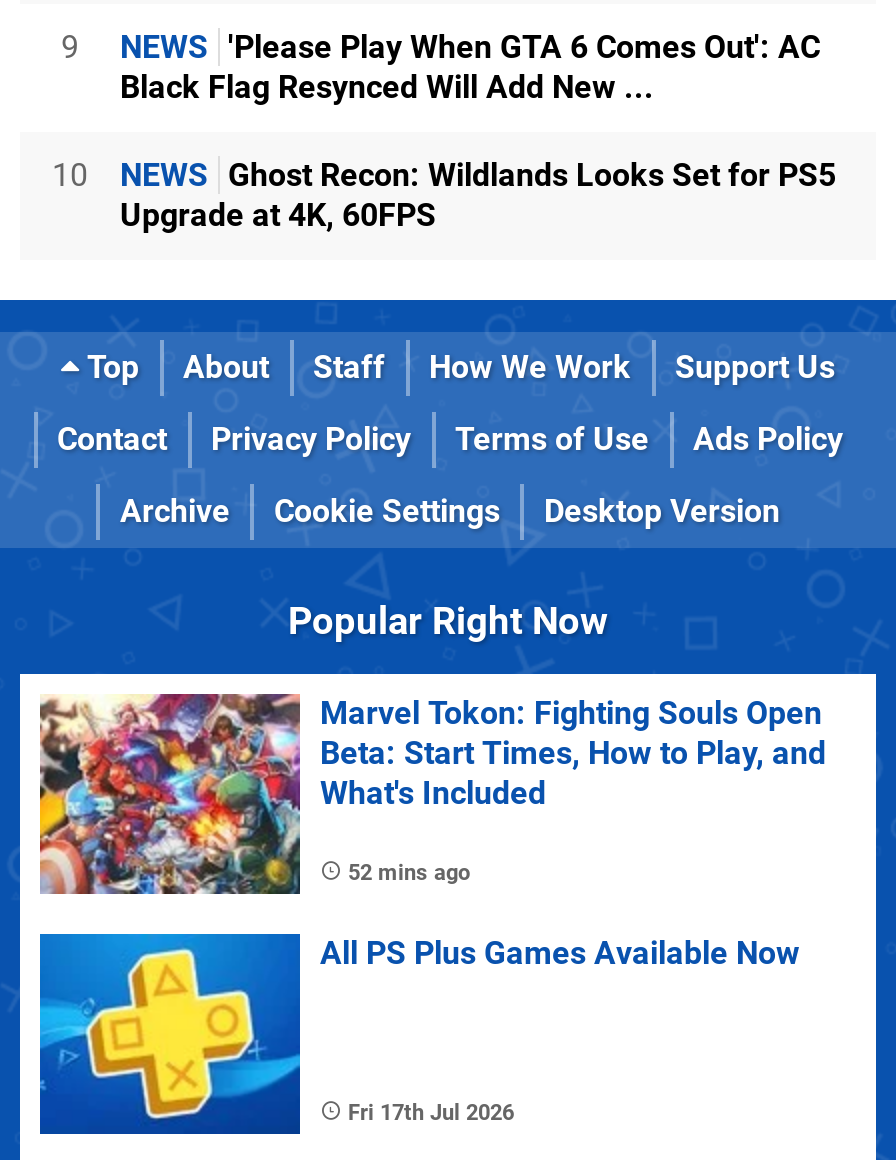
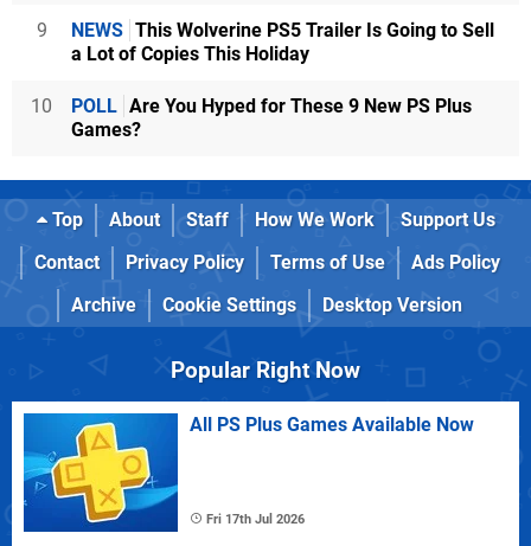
[120,28,820,106] NEWS 'Please Play When GTA 6 Comes Out': AC | Black Flag Resynced Will Add New ... -> [71,19,494,65] NEWS This Wolverine PS5 Trailer Is Going to Sell | a Lot of Copies This Holiday
[120,156,836,234] NEWS Ghost Recon: Wildlands Looks Set for PS5 | Upgrade at 4K, 60FPS -> [71,95,472,141] POLL Are You Hyped for These 9 New PS Plus | Games?
[38,692,826,896] [image] | Marvel Tokon: Fighting Souls Open | Beta: Start Times, How to Play, and | What's Included | 52 mins ago -> none

